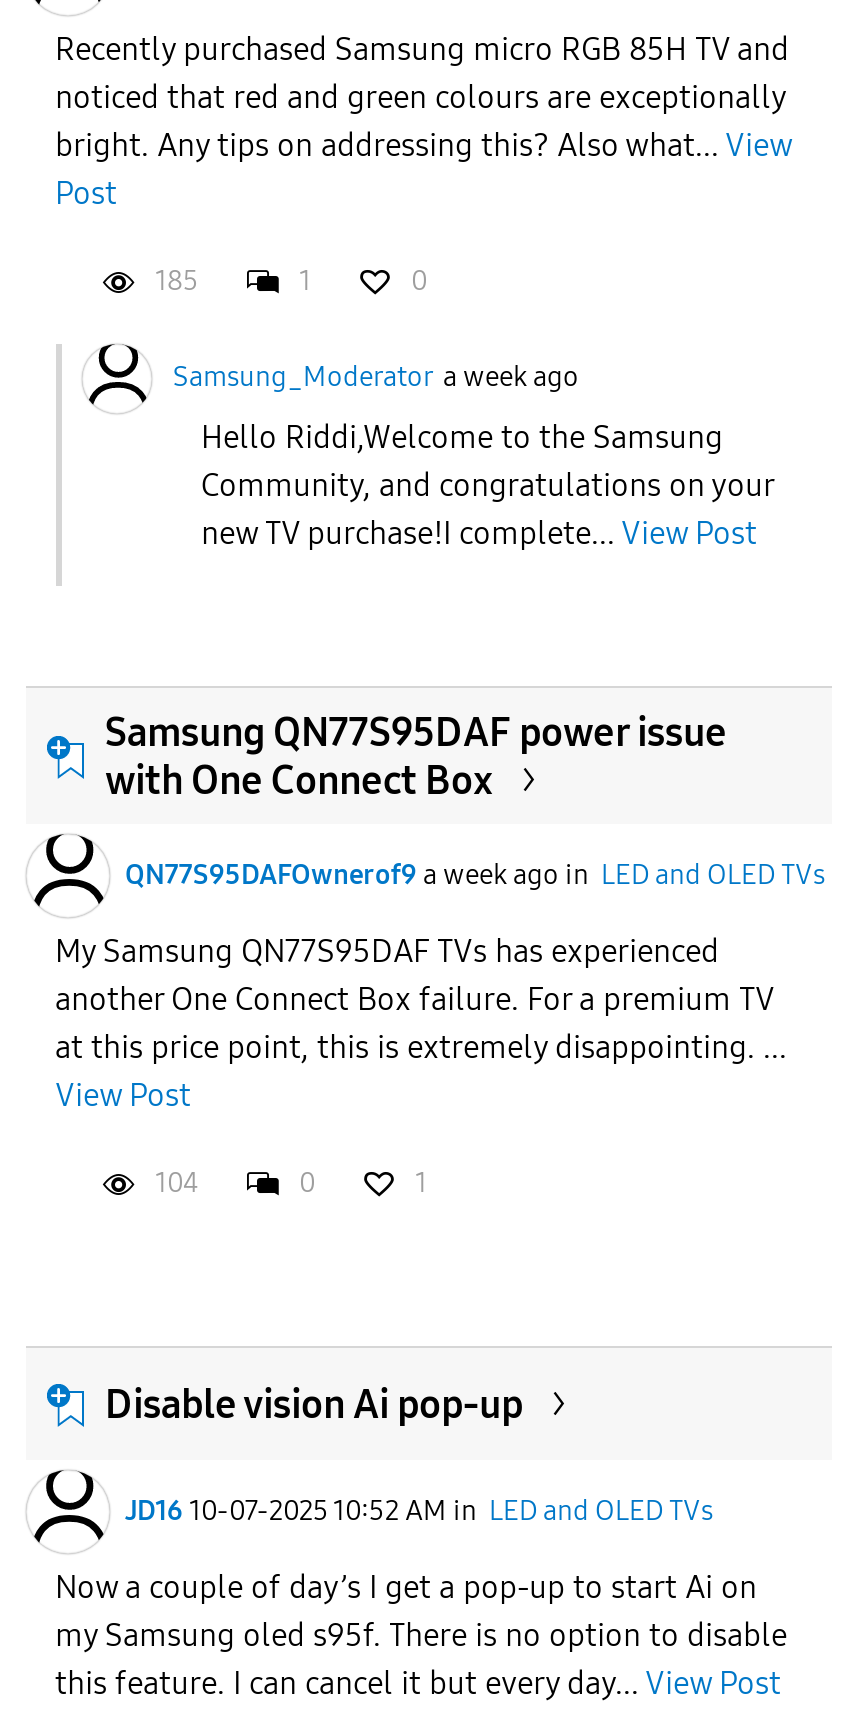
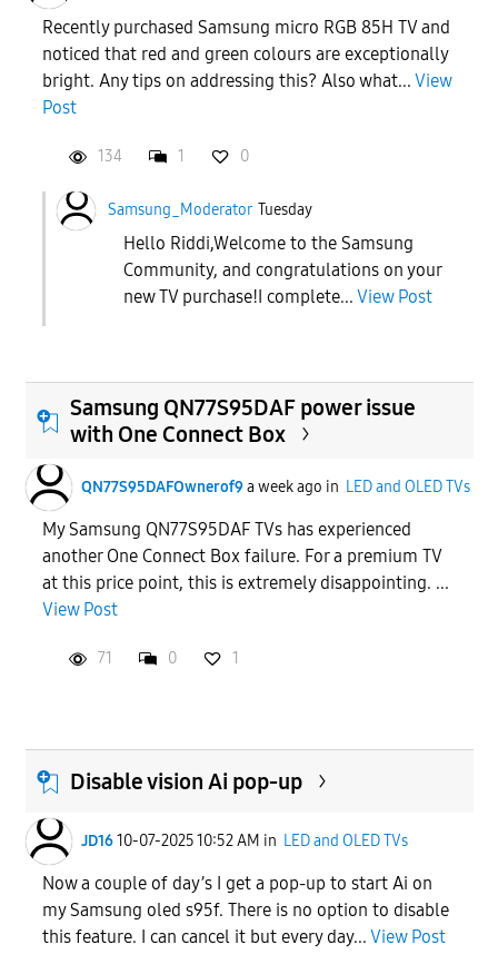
[155,263,199,297] 185 -> [97,146,122,165] 134
[173,360,579,394] Samsung_Moderator a week ago -> [107,201,312,220] Samsung_Moderator Tuesday
[155,1165,199,1199] 104 -> [97,648,112,667] 71

